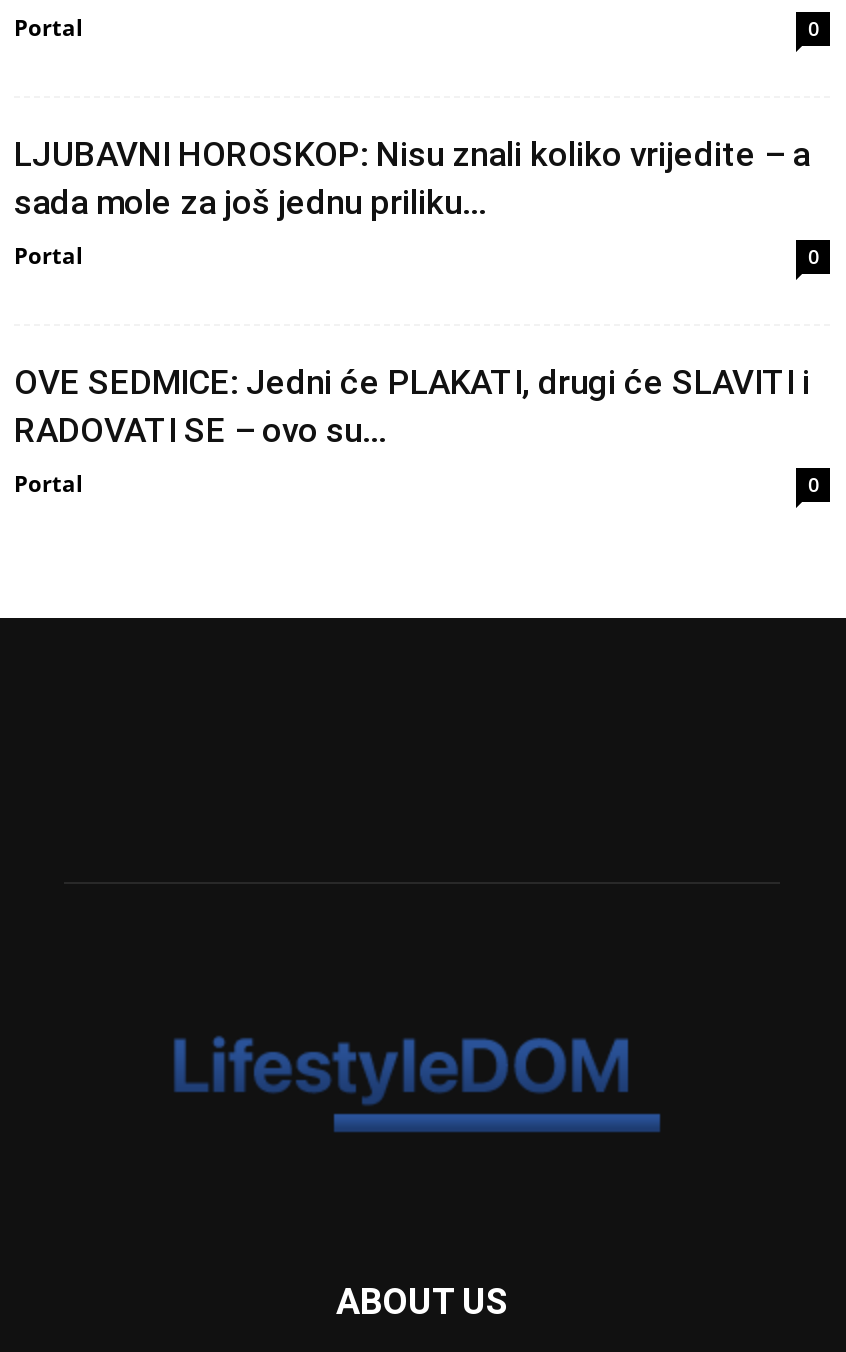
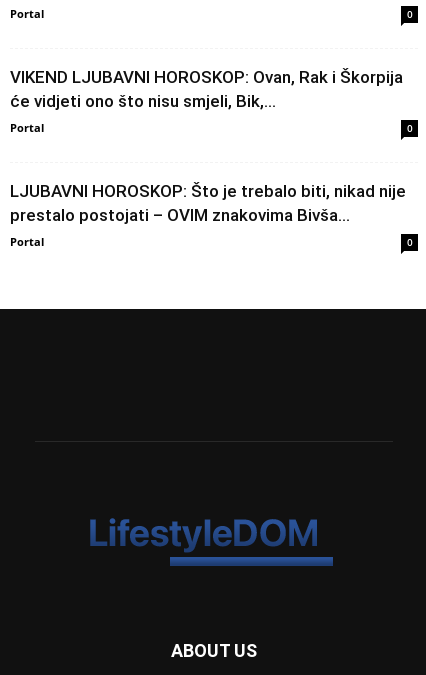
[14,134,810,222] LJUBAVNI HOROSKOP: Nisu znali koliko vrijedite – a | sada mole za još jednu priliku... -> [10,67,403,111] VIKEND LJUBAVNI HOROSKOP: Ovan, Rak i Škorpija | će vidjeti ono što nisu smjeli, Bik,...
[14,362,810,450] OVE SEDMICE: Jedni će PLAKATI, drugi će SLAVITI i | RADOVATI SE – ovo su... -> [10,181,406,225] LJUBAVNI HOROSKOP: Što je trebalo biti, nikad nije | prestalo postojati – OVIM znakovima Bivša...

